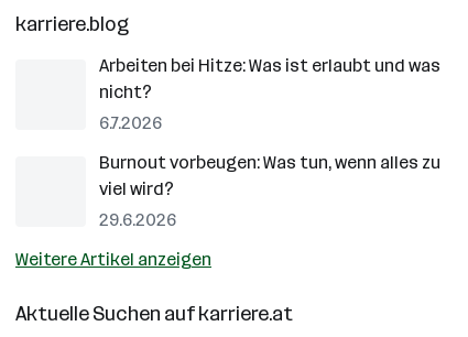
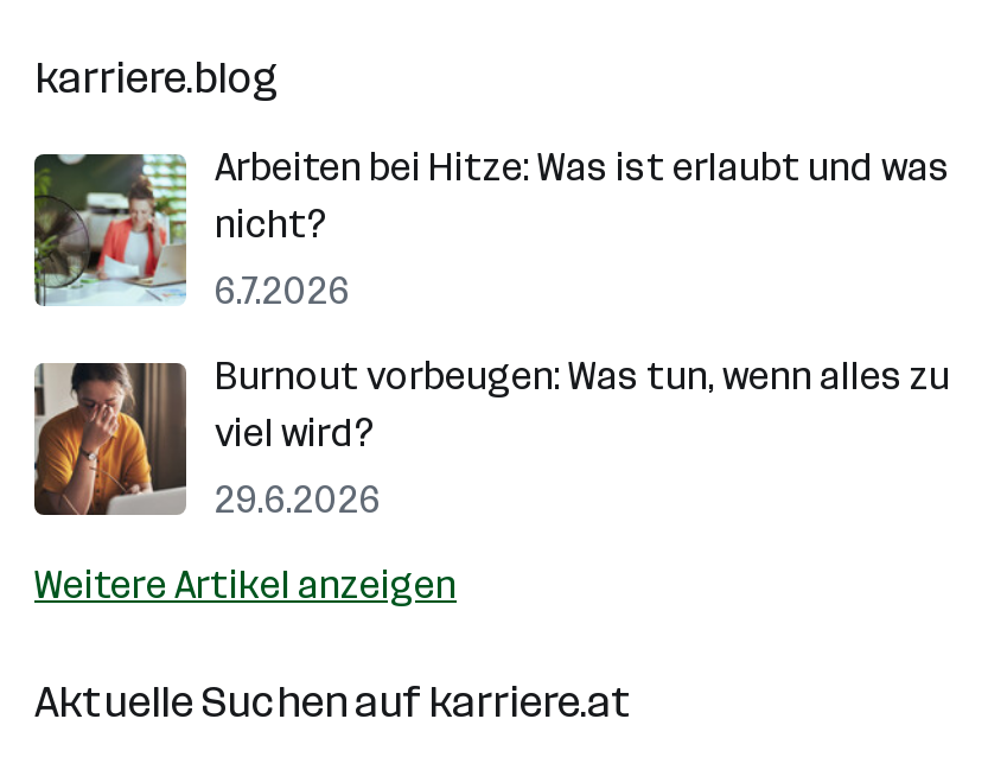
none -> [32,152,189,306] [image]
none -> [32,361,189,517] [image]

